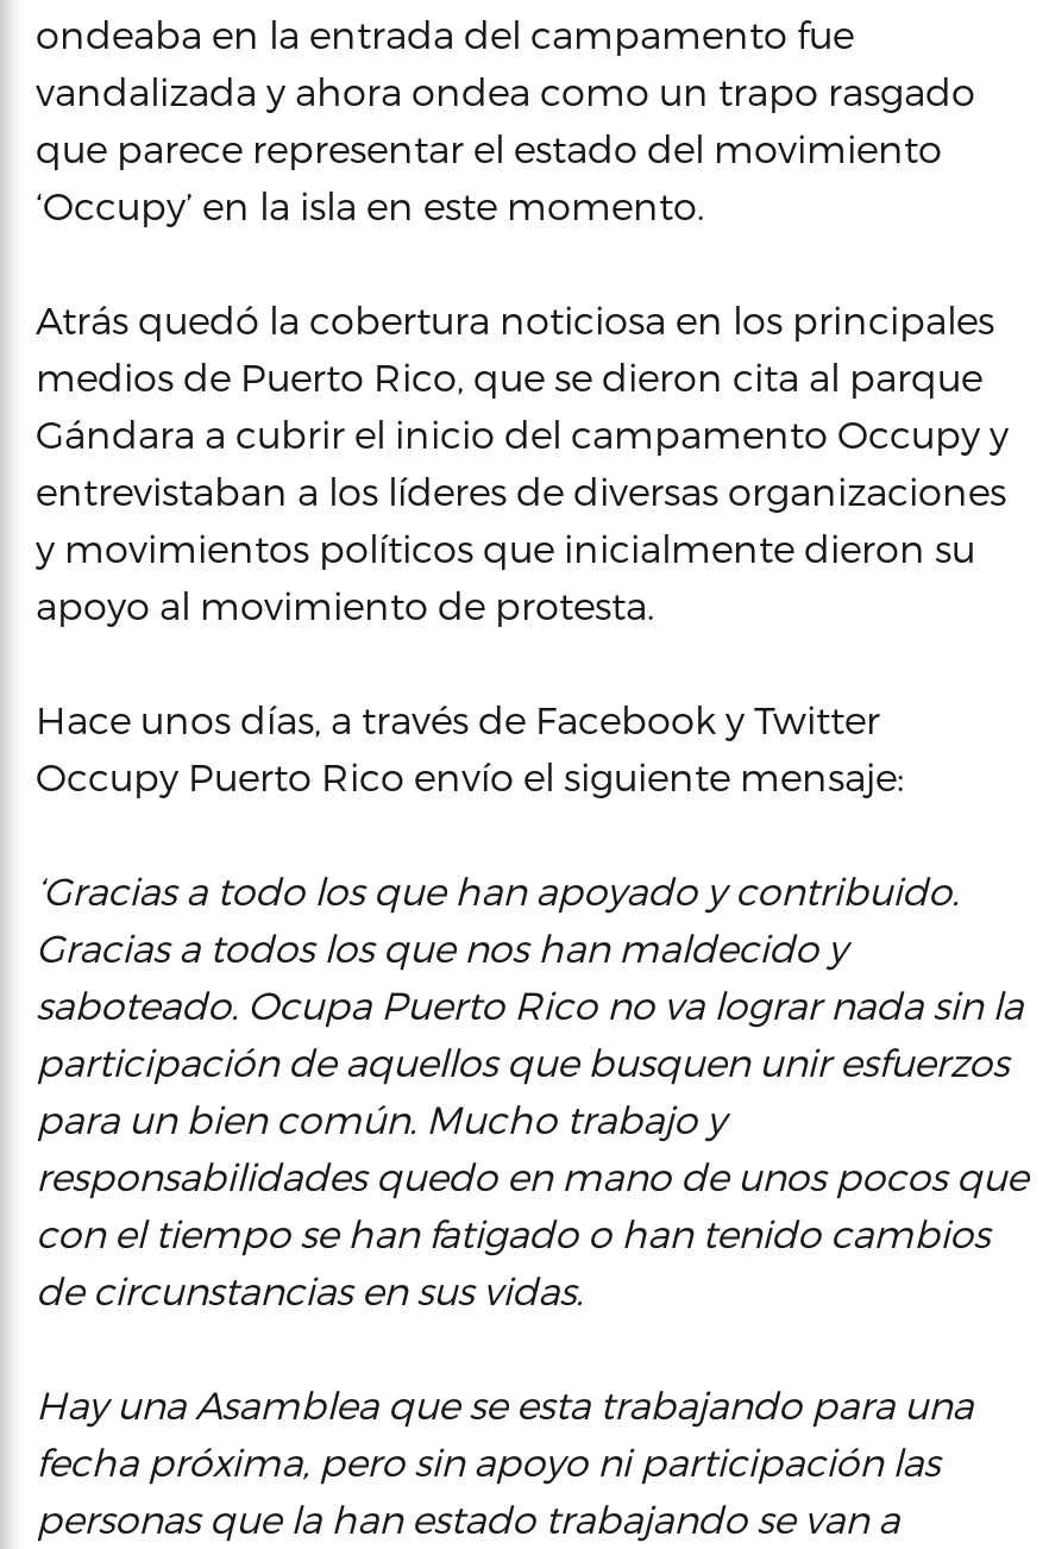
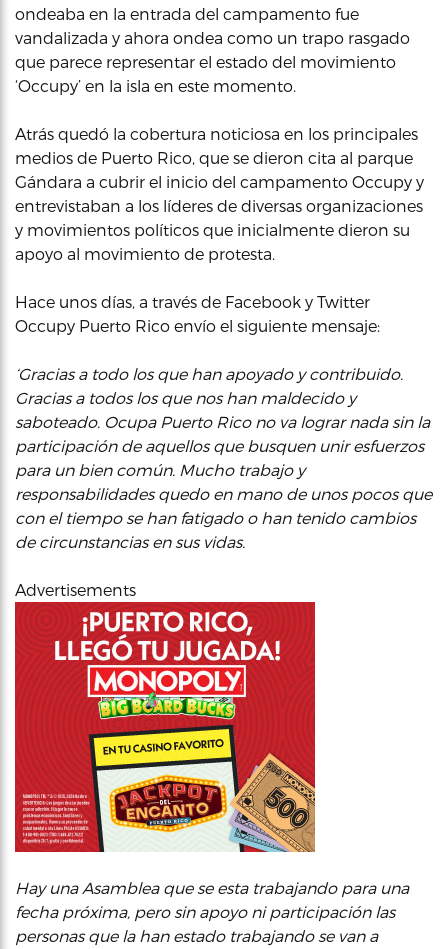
none -> [14,601,316,853] [image]
none -> [15,580,136,599] Advertisements

